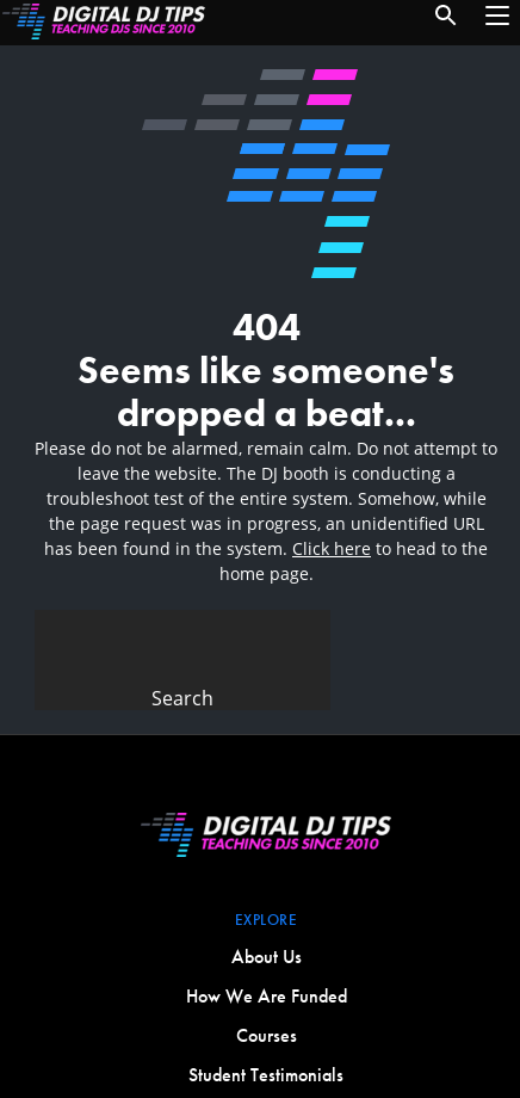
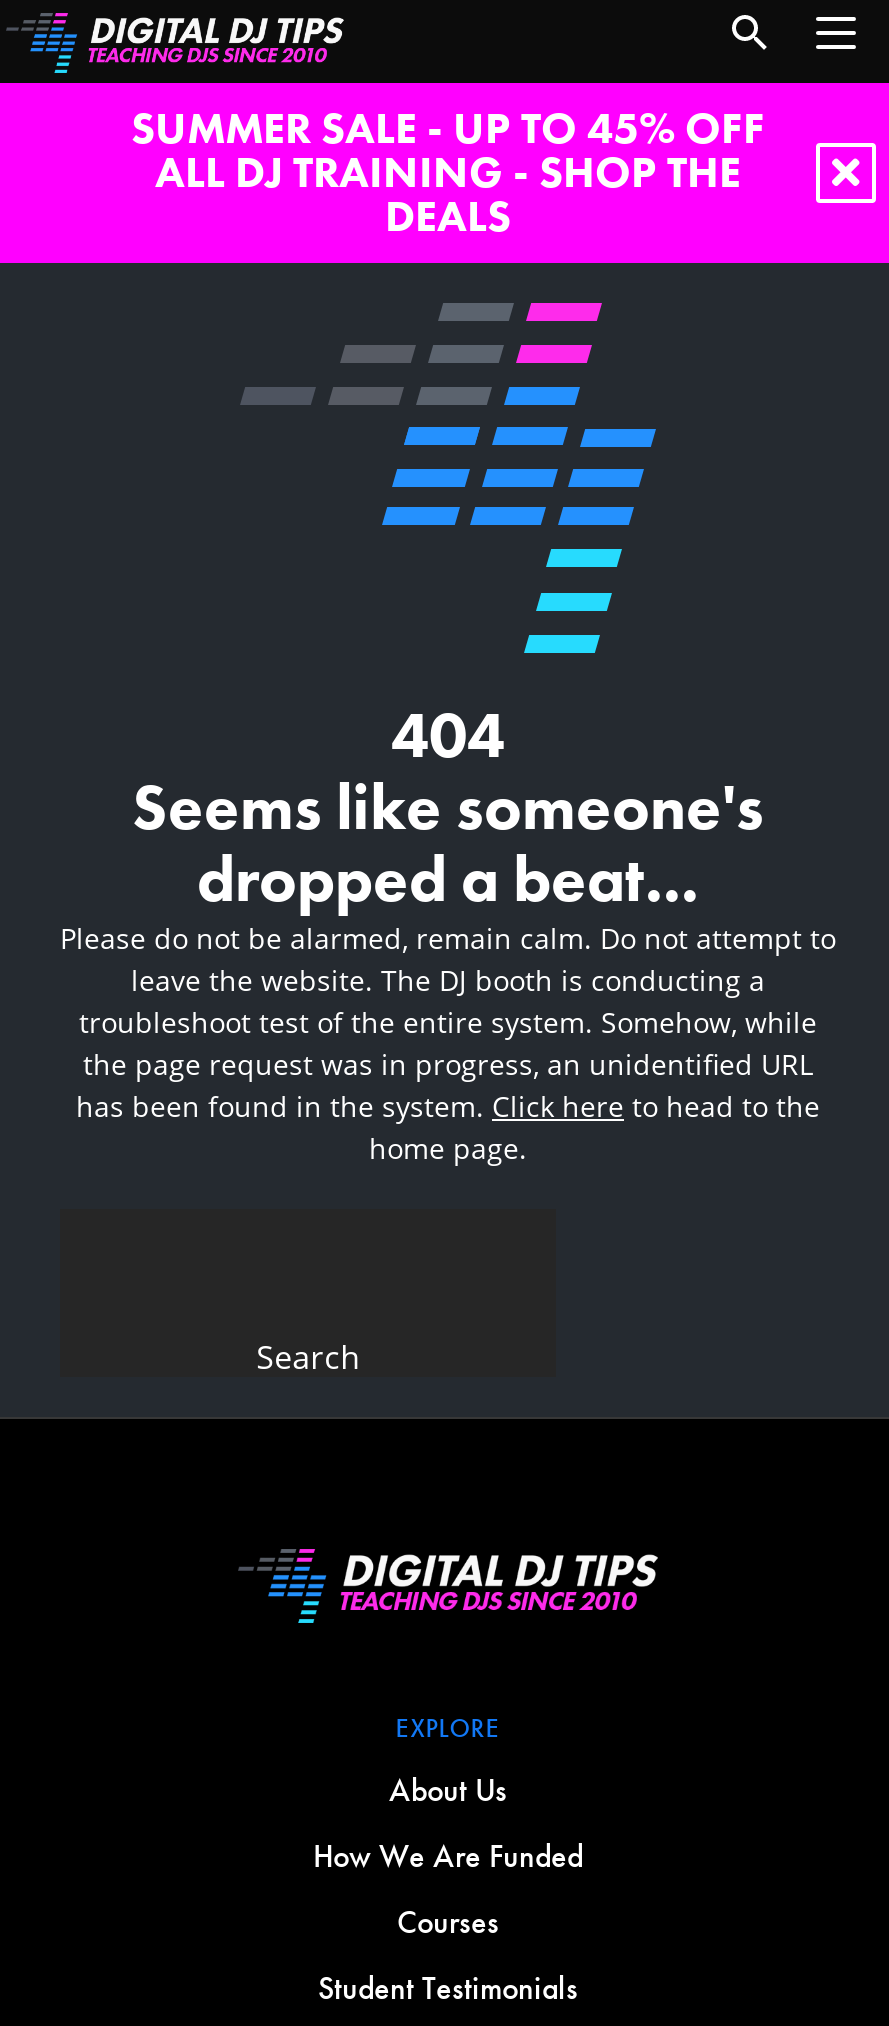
none -> [131,99,765,245] SUMMER SALE - UP TO 45% OFF | ALL DJ TRAINING - SHOP THE | DEALS

